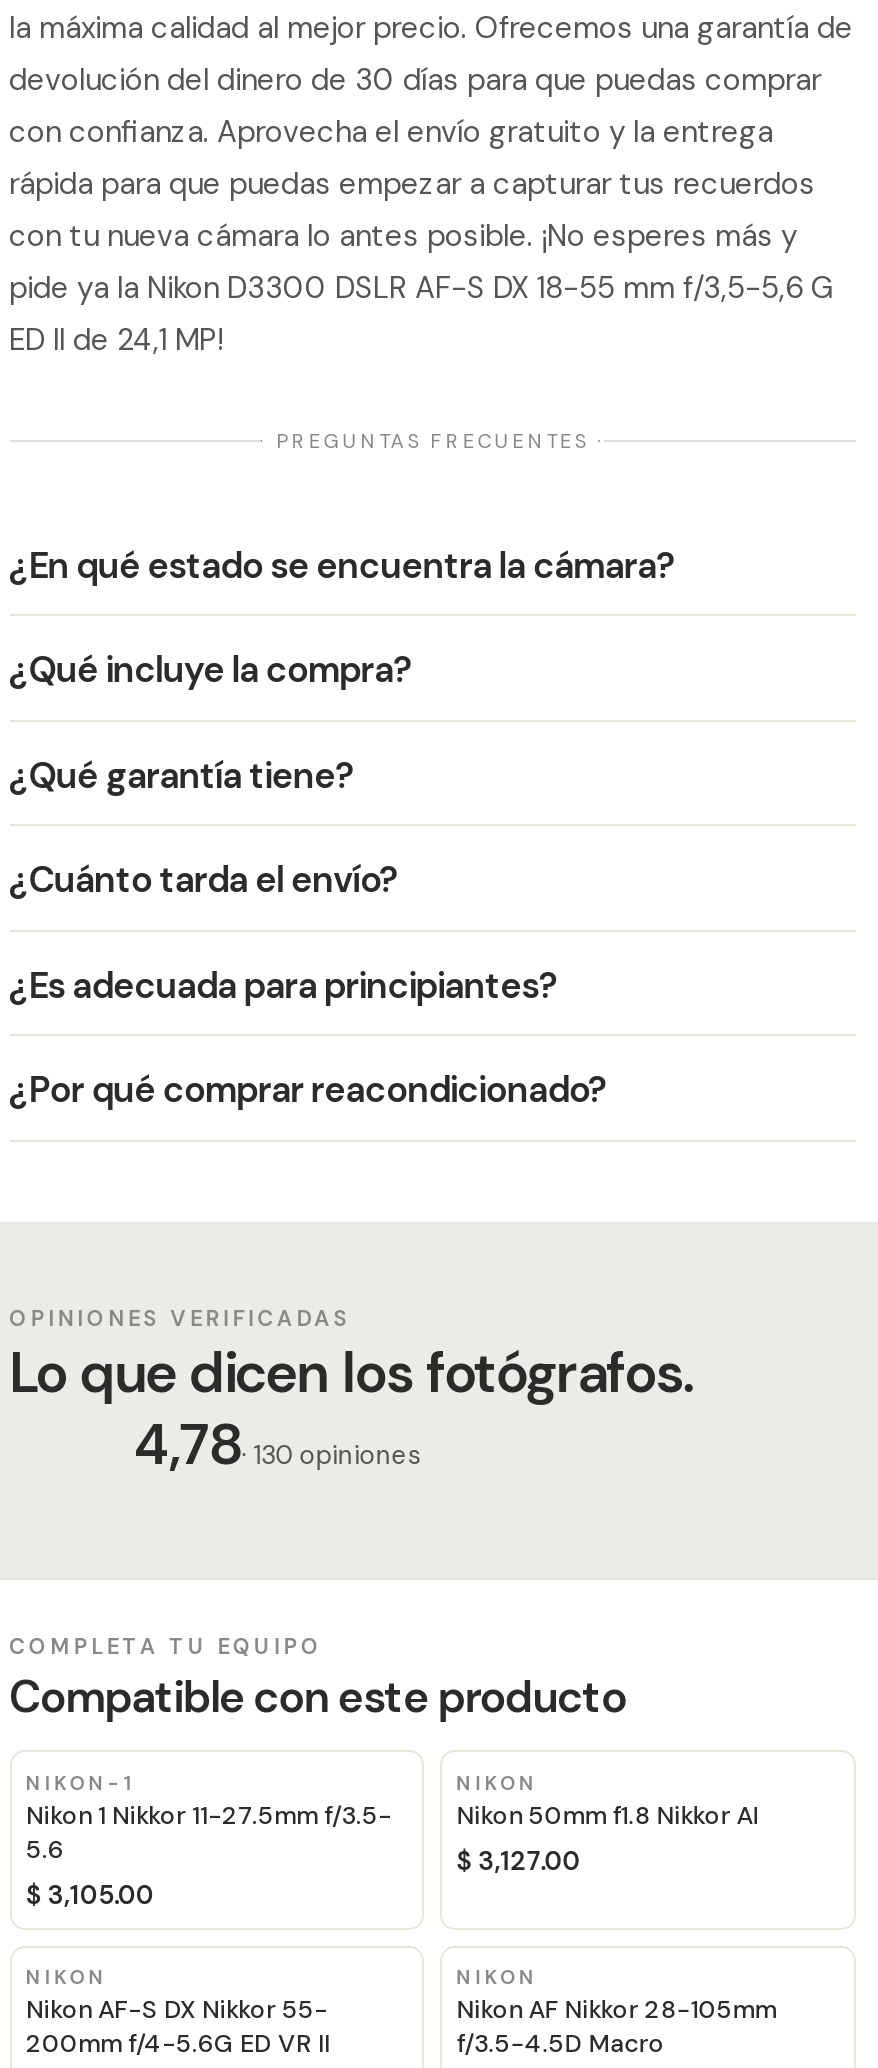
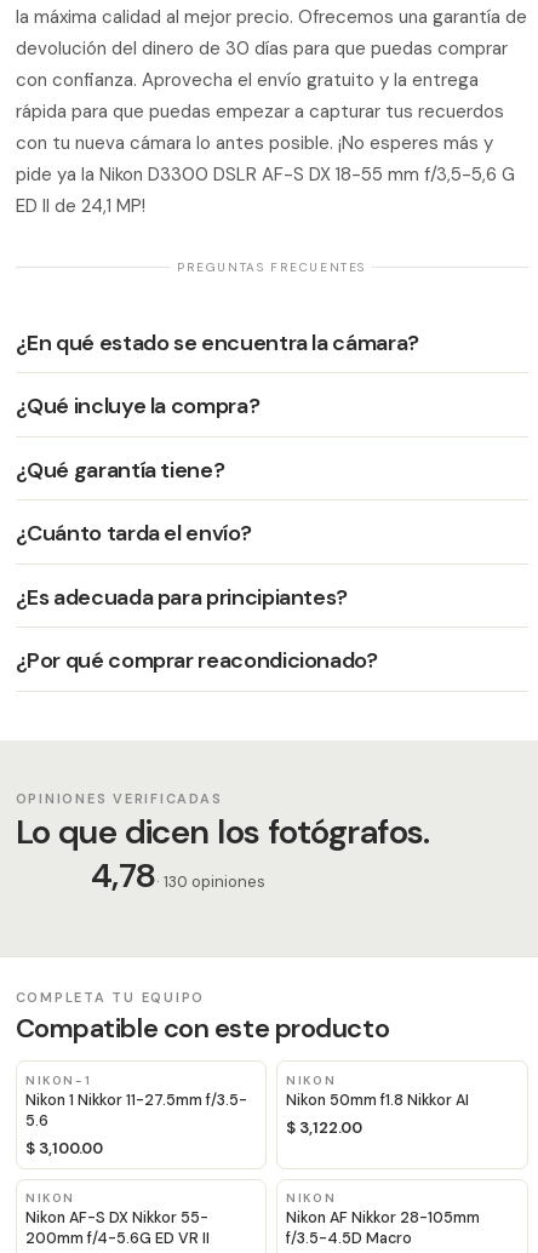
[456,1843,580,1877] $ 3,127.00 -> [286,1117,363,1137] $ 3,122.00
[26,1877,154,1911] $ 3,105.00 -> [25,1137,103,1158] $ 3,100.00

